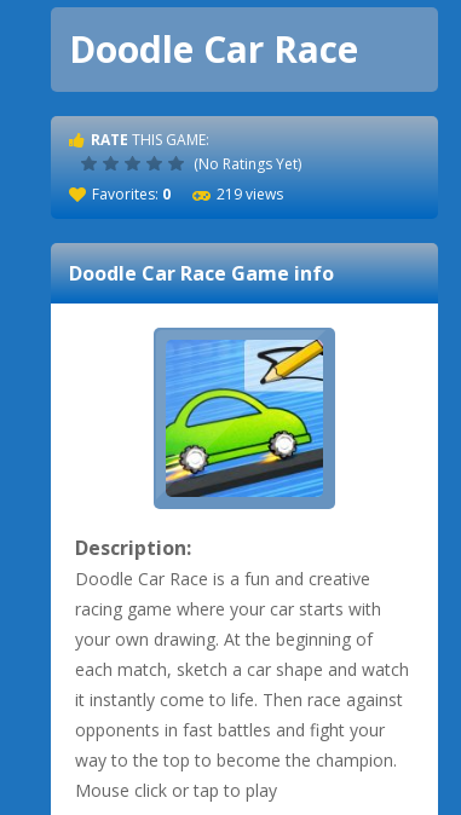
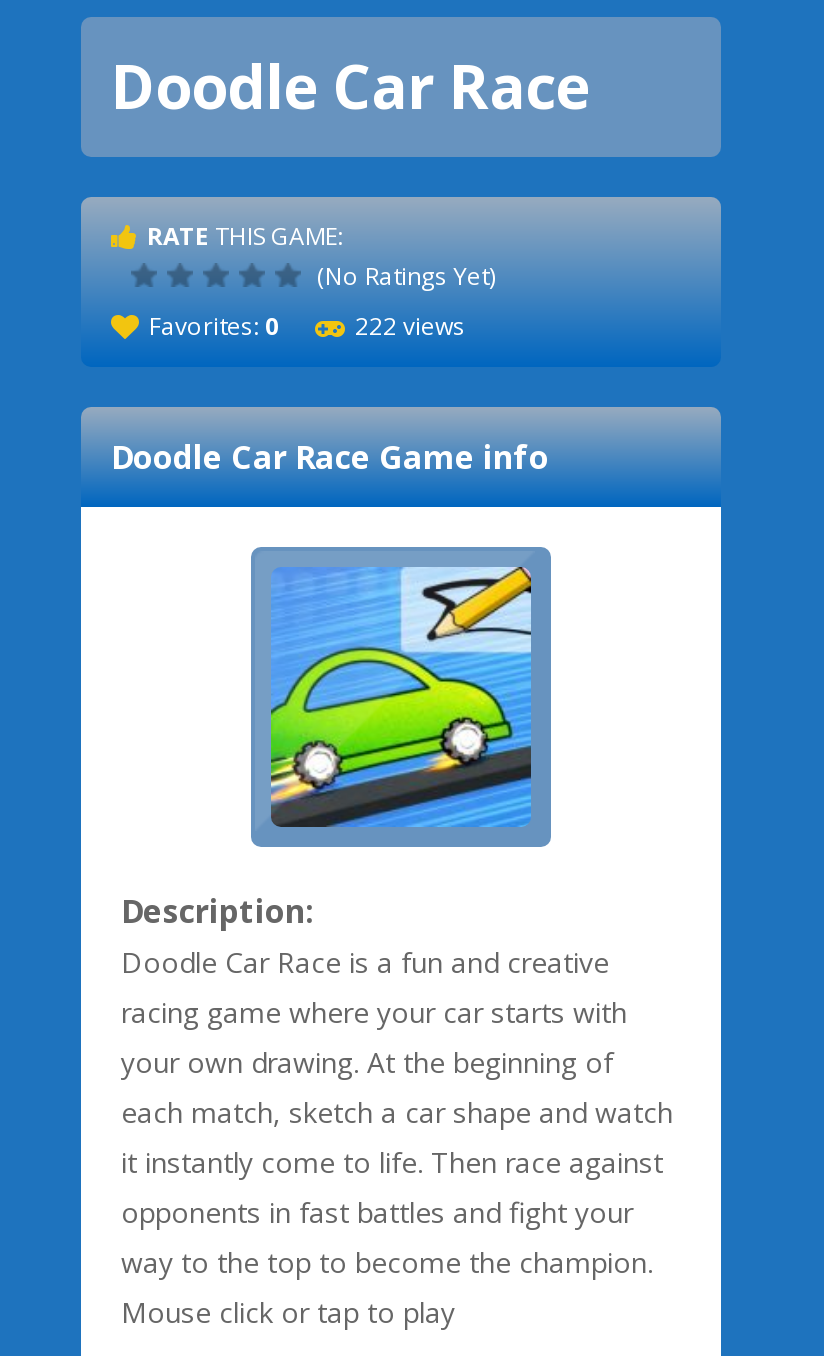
[217,184,283,204] 219 views -> [355,309,465,343] 222 views

